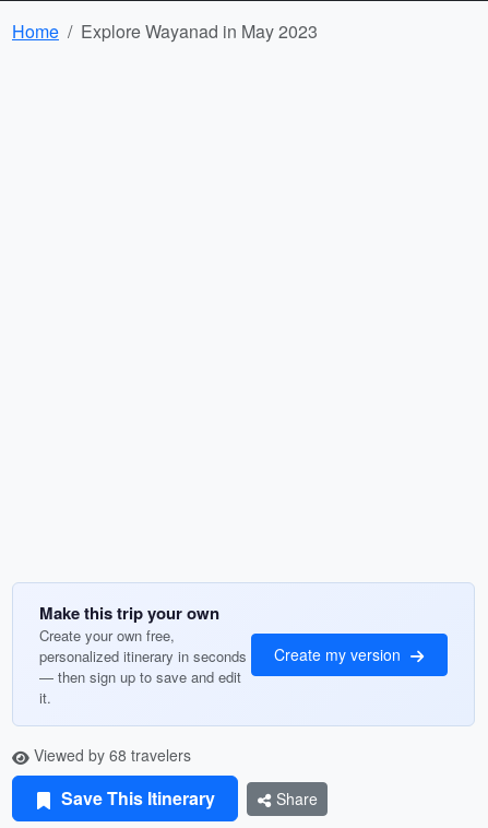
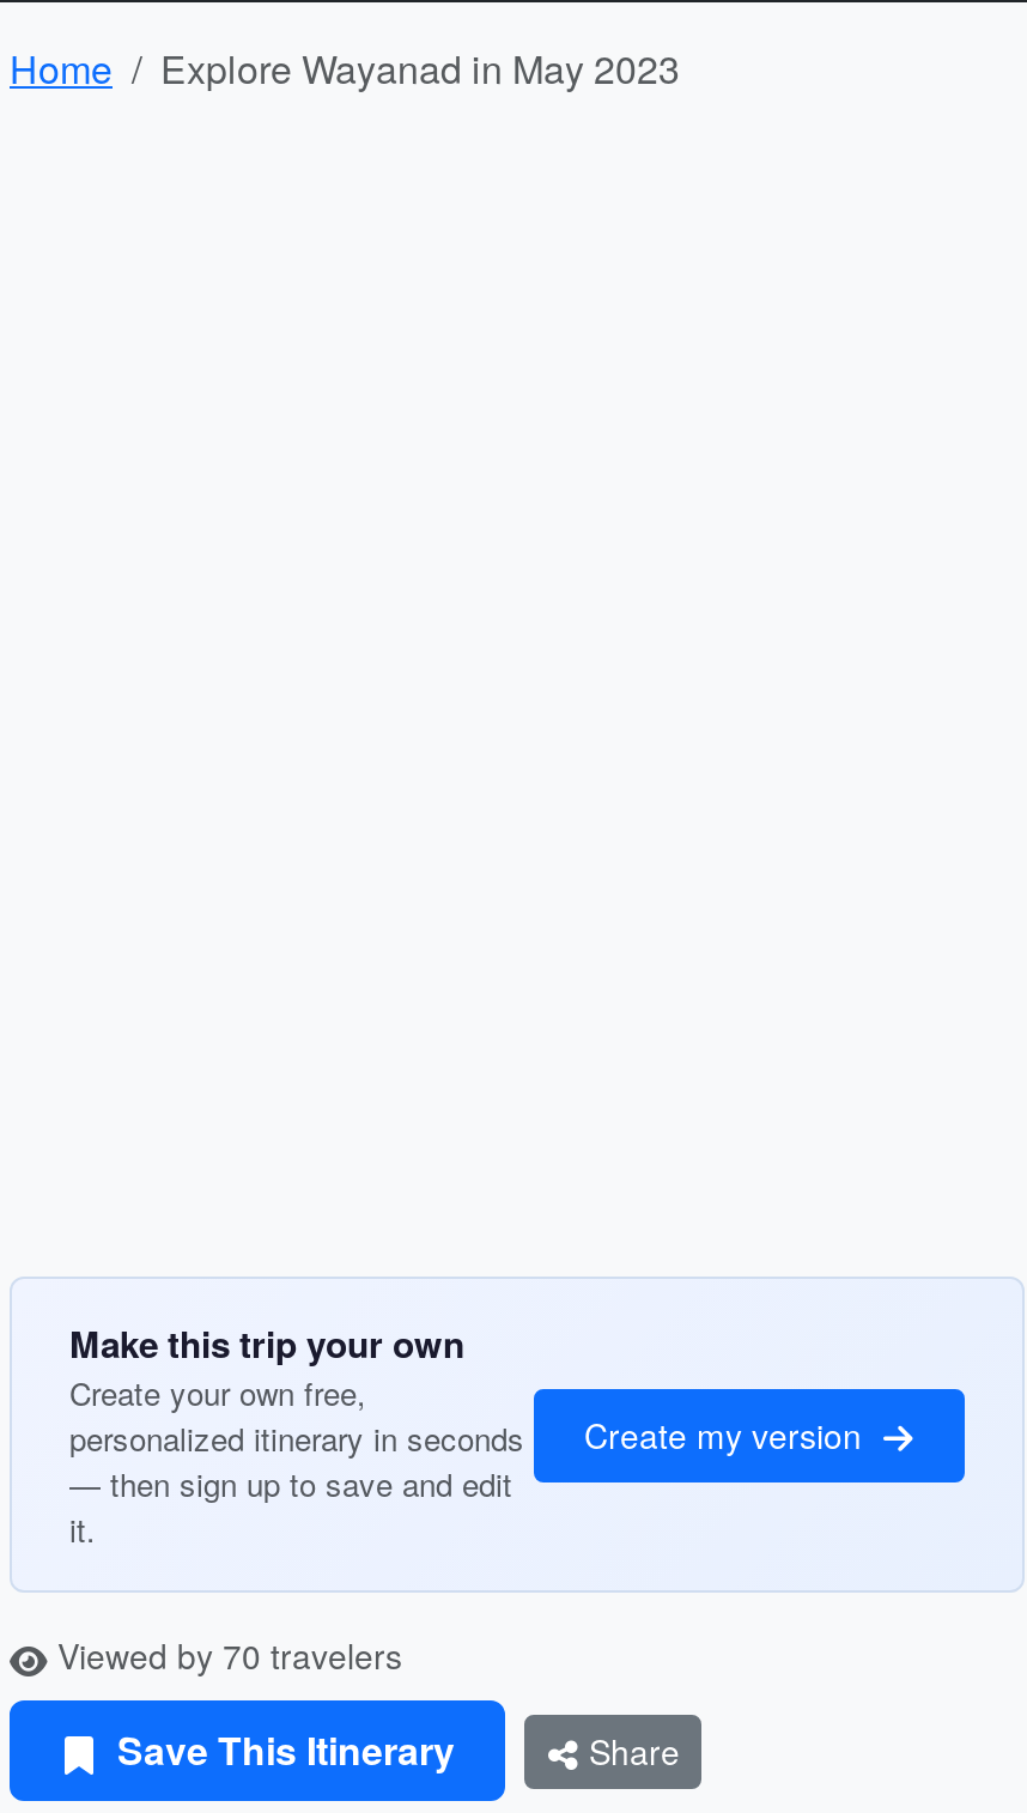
[29,744,191,766] Viewed by 68 travelers -> [48,1631,402,1679] Viewed by 70 travelers

